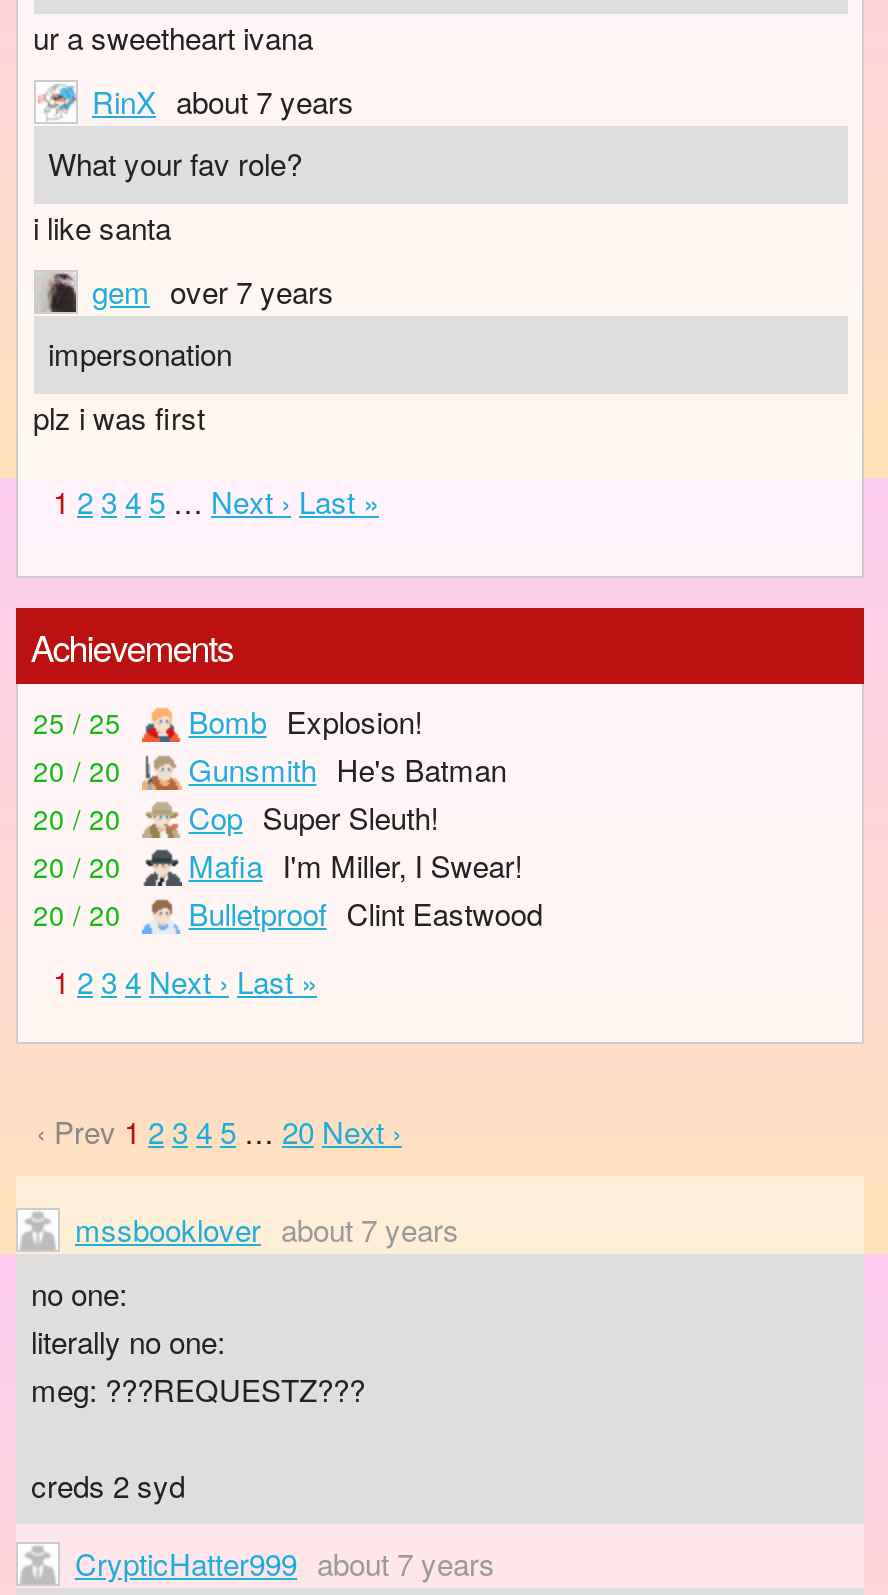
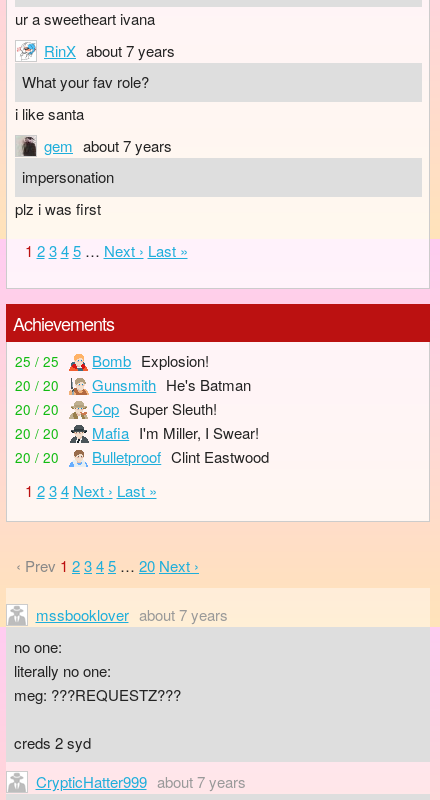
[92,270,334,312] gem over 7 years -> [44,135,172,156] gem about 7 years

